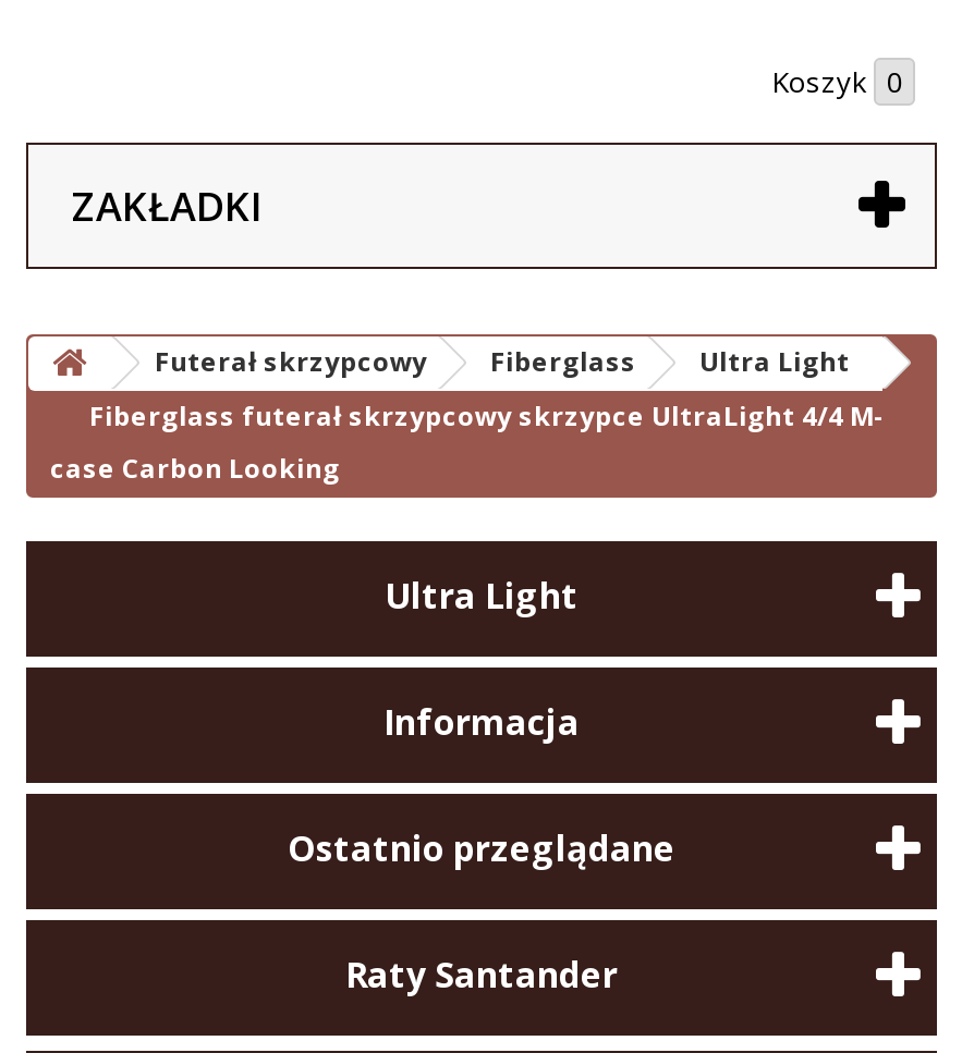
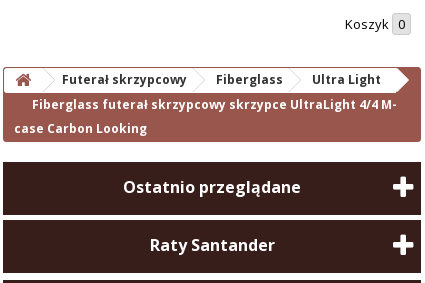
[72,179,264,231] ZAKŁADKI -> none
[383,571,580,745] Ultra Light | Informacja -> none

